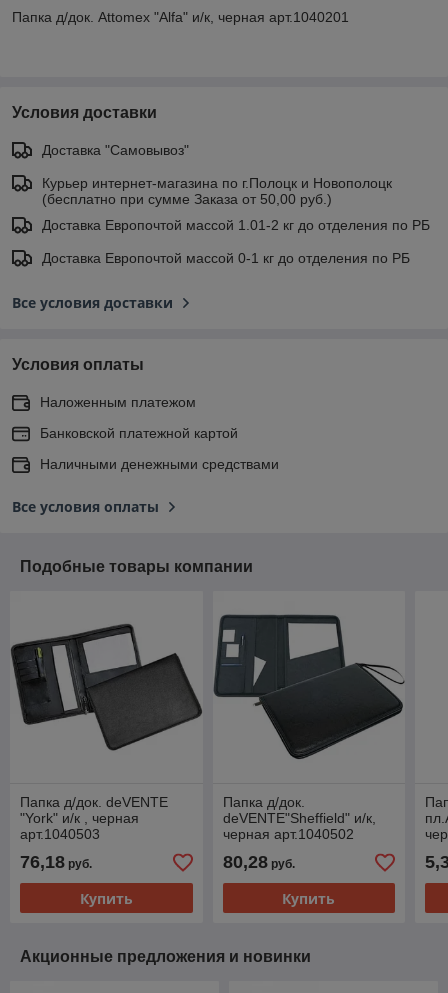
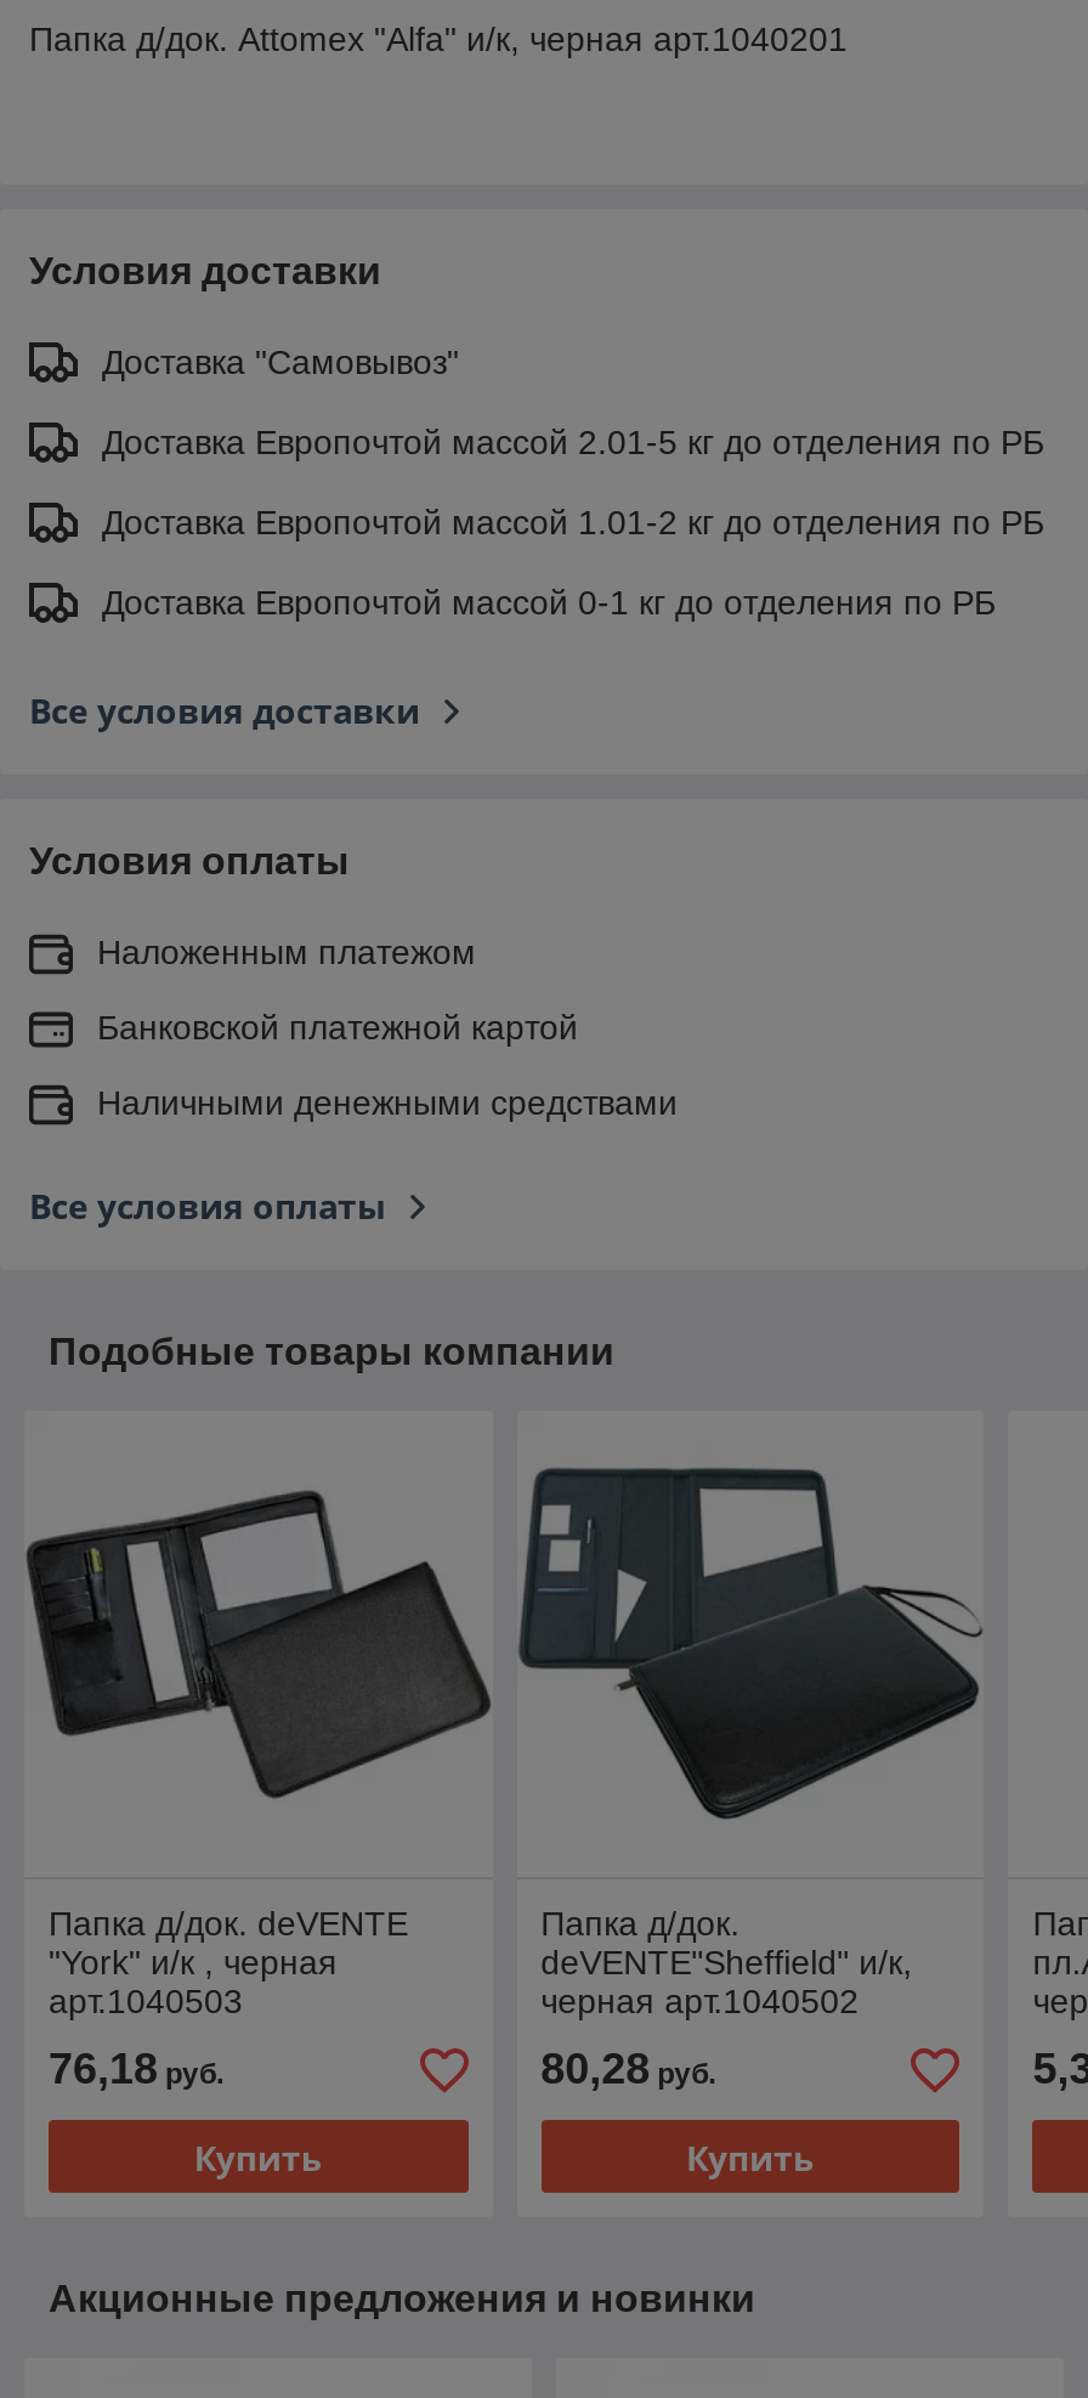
[42,175,392,207] Курьер интернет-магазина по г.Полоцк и Новополоцк | (бесплатно при сумме Заказа от 50,00 руб.) -> [102,422,1044,461] Доставка Европочтой массой 2.01-5 кг до отделения по РБ

